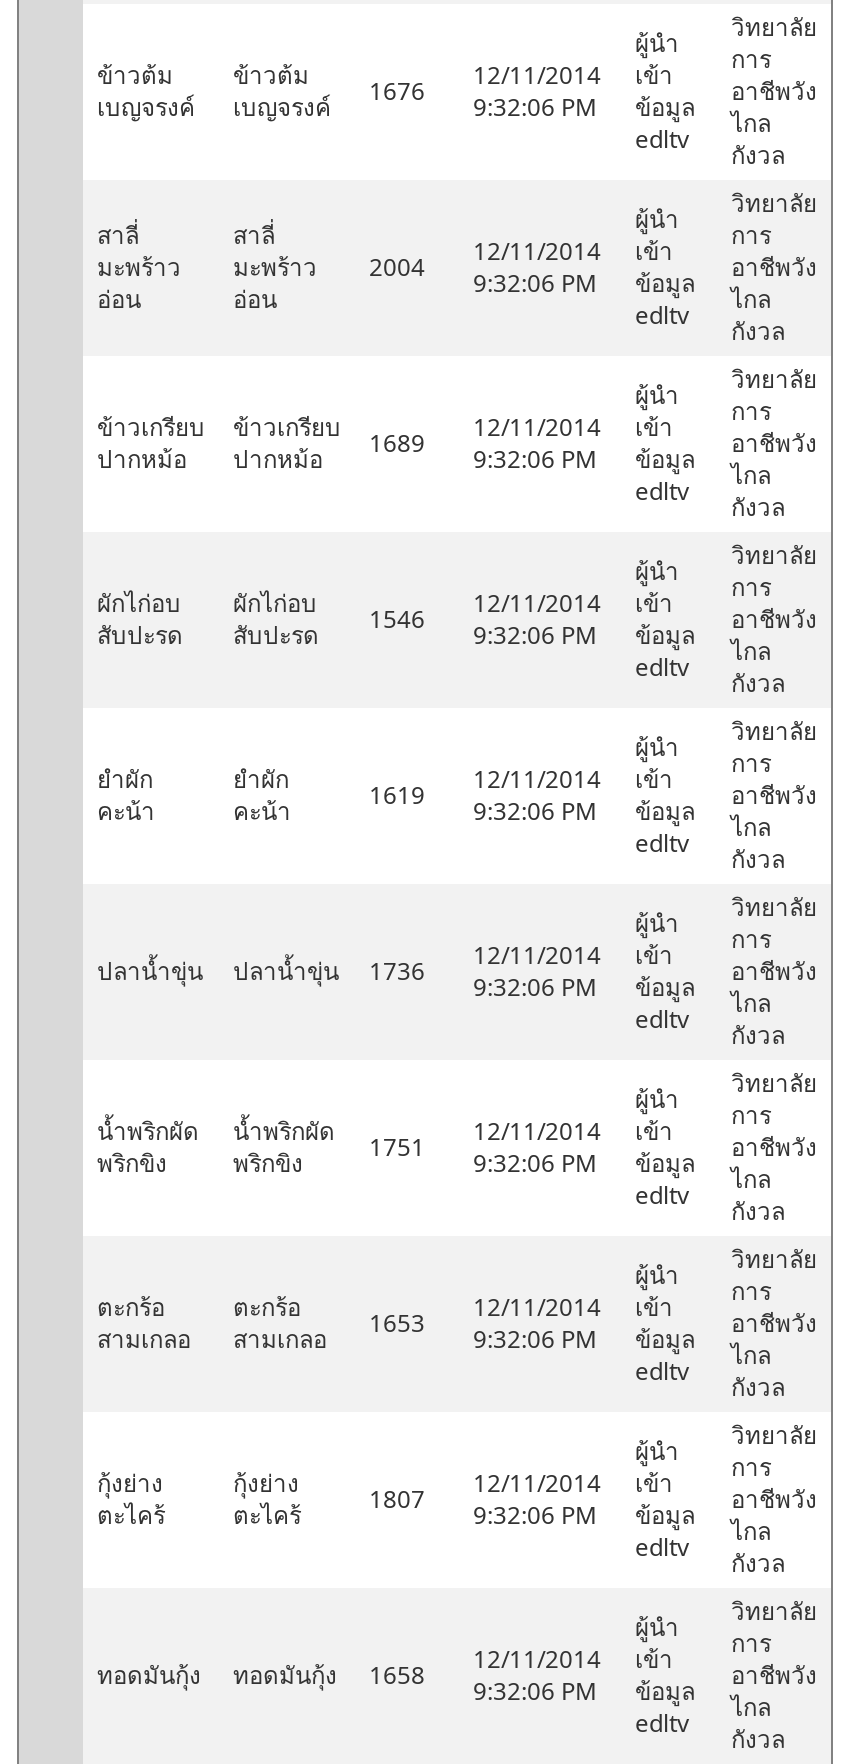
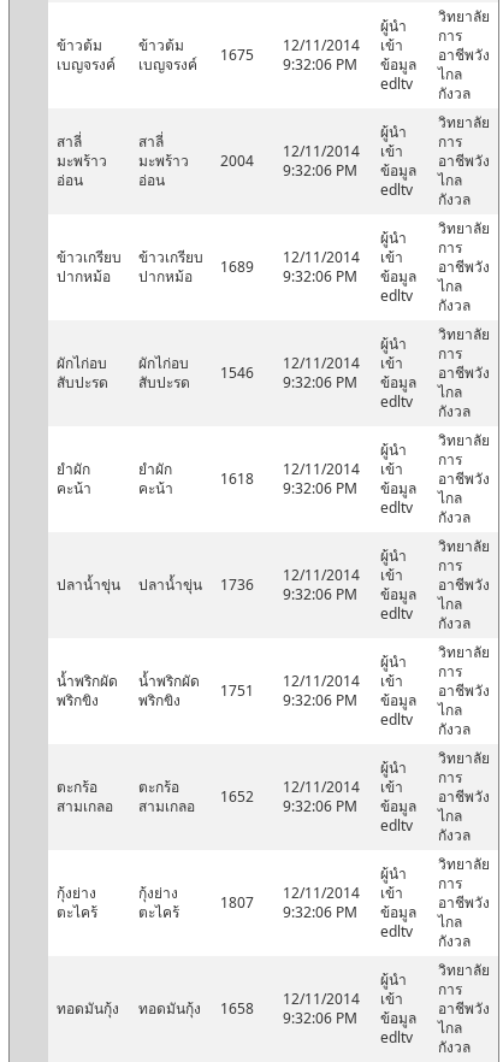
[97,9,817,171] ข้าวต้ม เบญจรงค์ ข้าวต้ม เบญจรงค์ 1676 12/11/2014 9:32:06 PM เข้า ข้อมูล ผู้นำ edltv การ อาชีพวัง ไกล วิทยาลัย กังวล -> [57,5,490,103] ข้าวต้ม เบญจรงค์ ข้าวต้ม เบญจรงค์ 1675 12/11/2014 9:32:06 PM เข้า ข้อมูล ผู้นำ edltv การ อาชีพวัง ไกล วิทยาลัย กังวล
[369,713,817,875] 1619 12/11/2014 9:32:06 PM เข้า ข้อมูล ผู้นำ edltv การ อาชีพวัง ไกล วิทยาลัย กังวล -> [220,429,490,527] 1618 12/11/2014 9:32:06 PM เข้า ข้อมูล ผู้นำ edltv การ อาชีพวัง ไกล วิทยาลัย กังวล
[97,1241,817,1403] ตะกร้อ สามเกลอ ตะกร้อ สามเกลอ 1653 12/11/2014 9:32:06 PM เข้า ข้อมูล ผู้นำ edltv การ อาชีพวัง ไกล วิทยาลัย กังวล -> [57,747,490,845] ตะกร้อ สามเกลอ ตะกร้อ สามเกลอ 1652 12/11/2014 9:32:06 PM เข้า ข้อมูล ผู้นำ edltv การ อาชีพวัง ไกล วิทยาลัย กังวล

